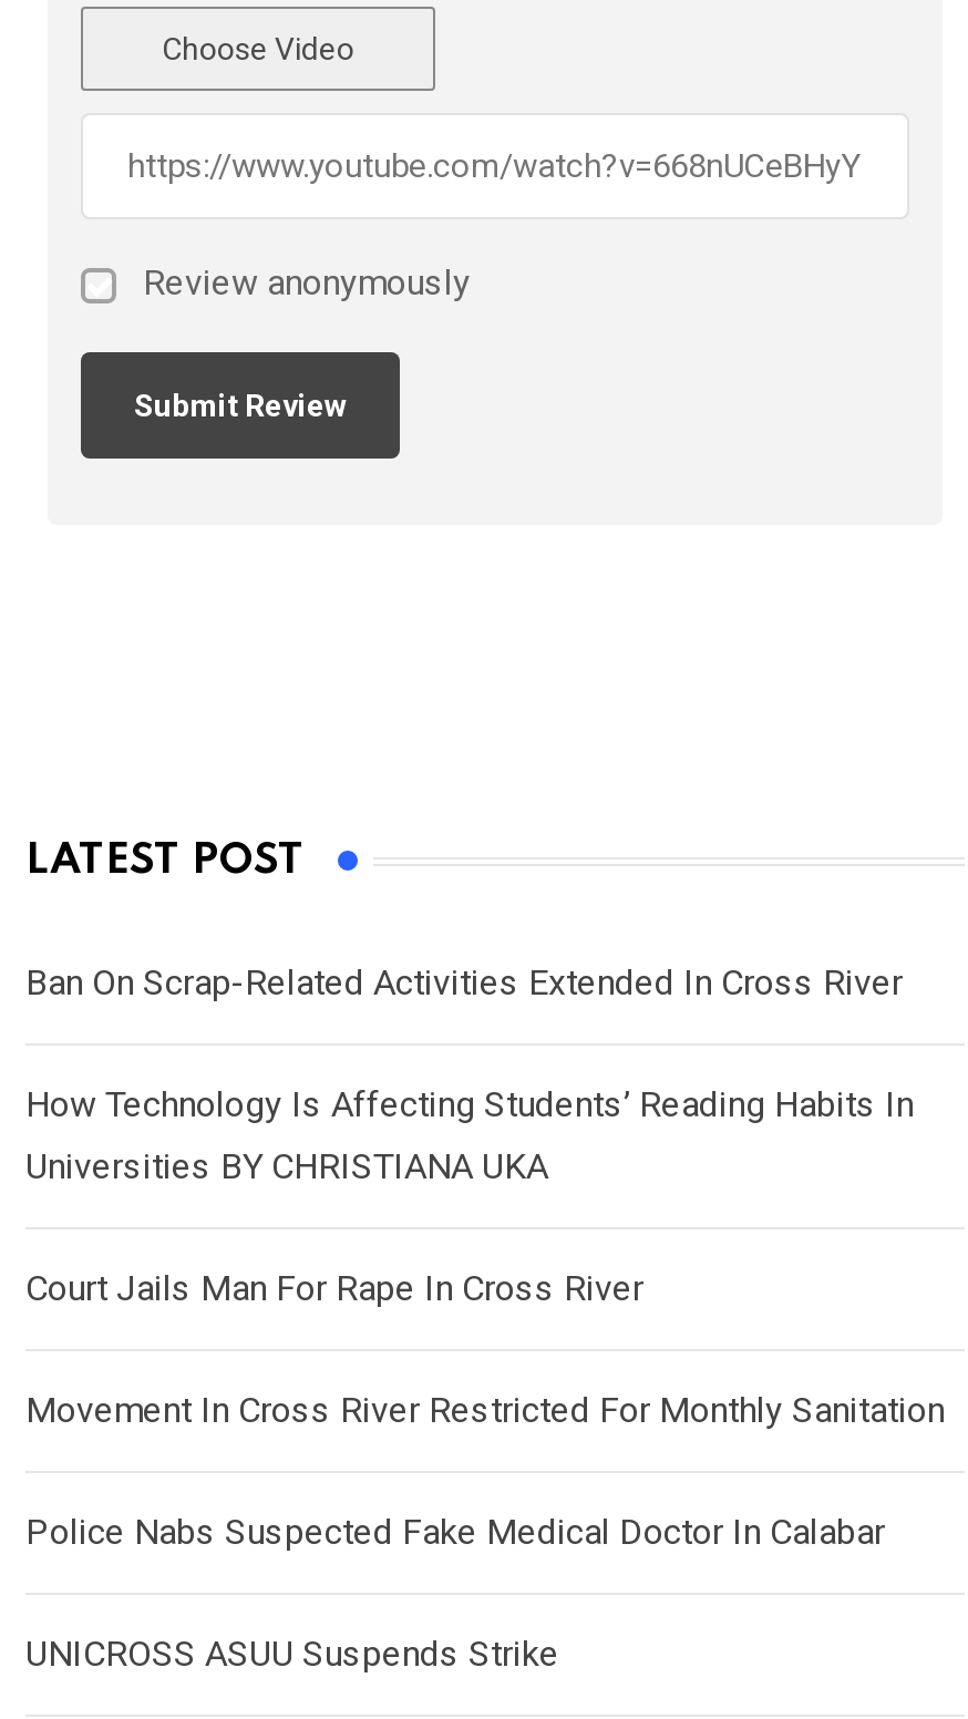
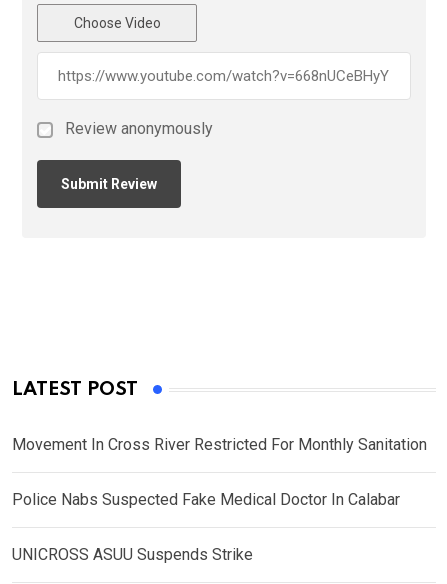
[25,962,914,1310] Ban On Scrap-Related Activities Extended In Cross River | How Technology Is Affecting Students’ Reading Habits In | Universities BY CHRISTIANA UKA | Court Jails Man For Rape In Cross River -> none

